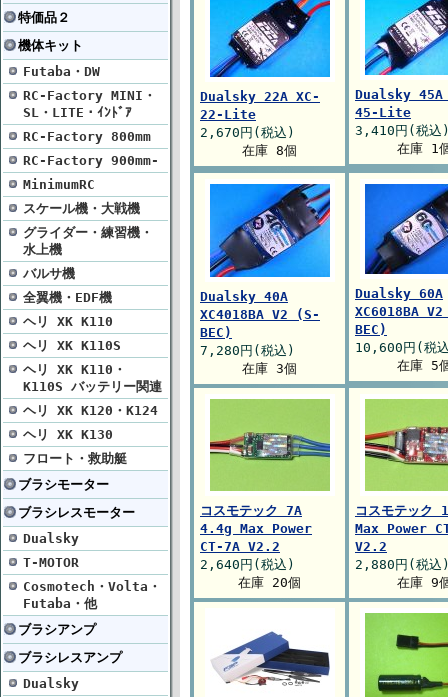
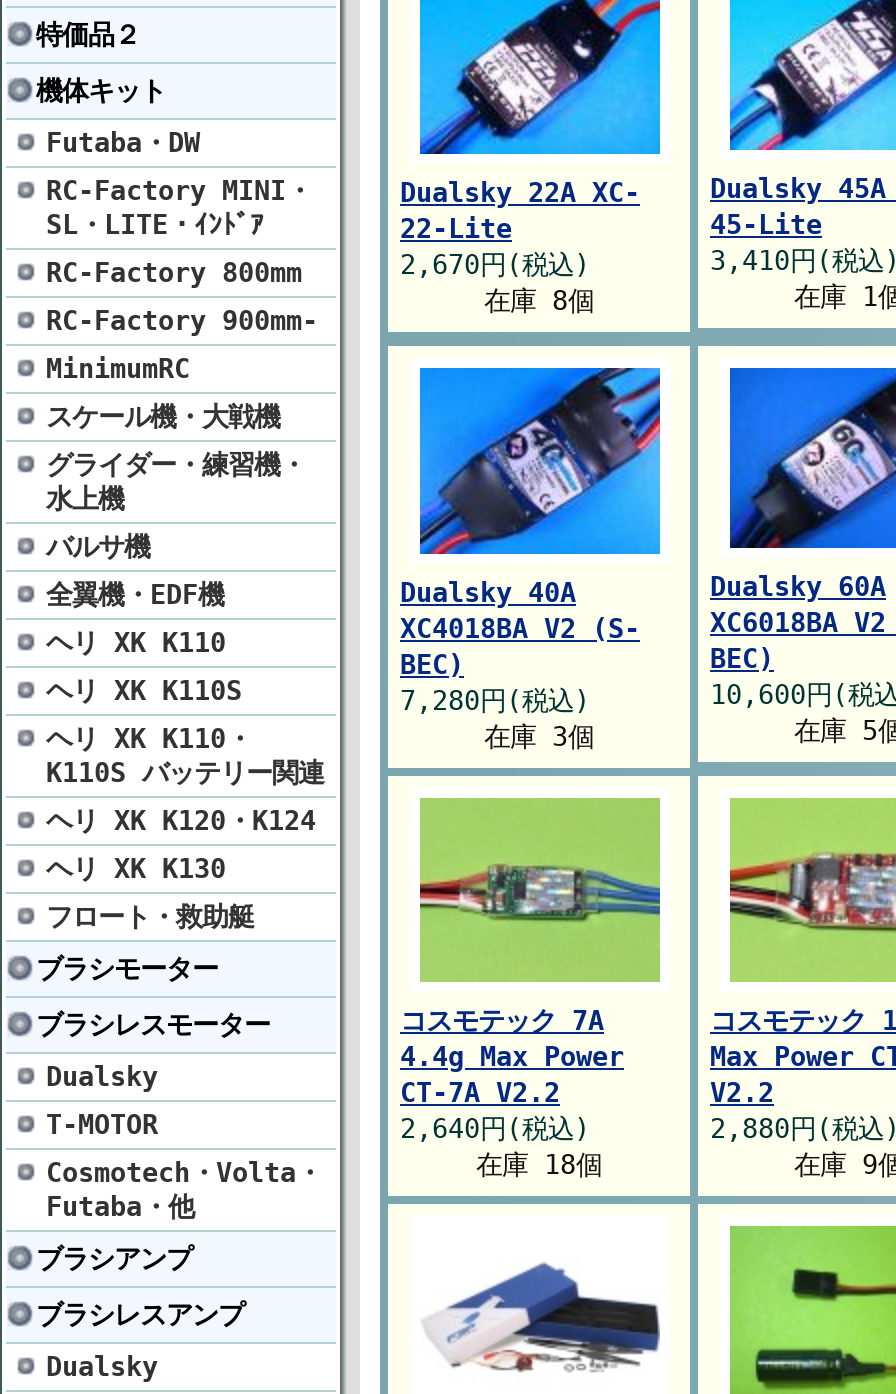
[238,575,301,590] 在庫 20個 -> [476,1150,602,1180] 在庫 18個

